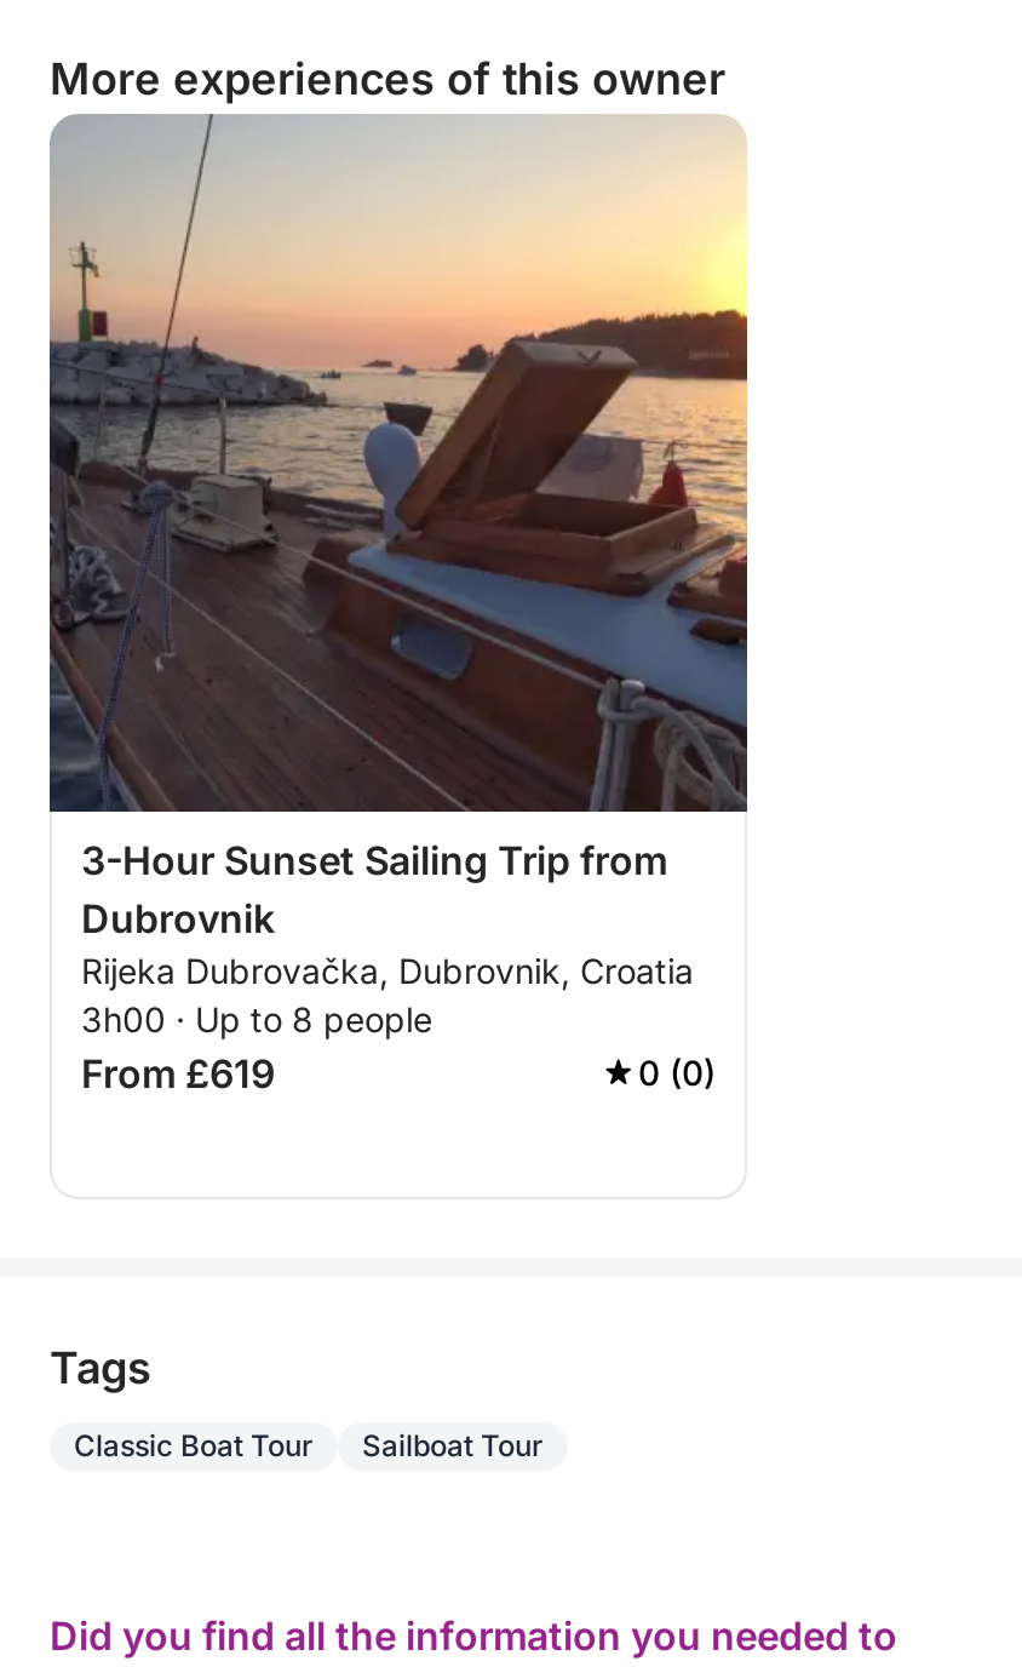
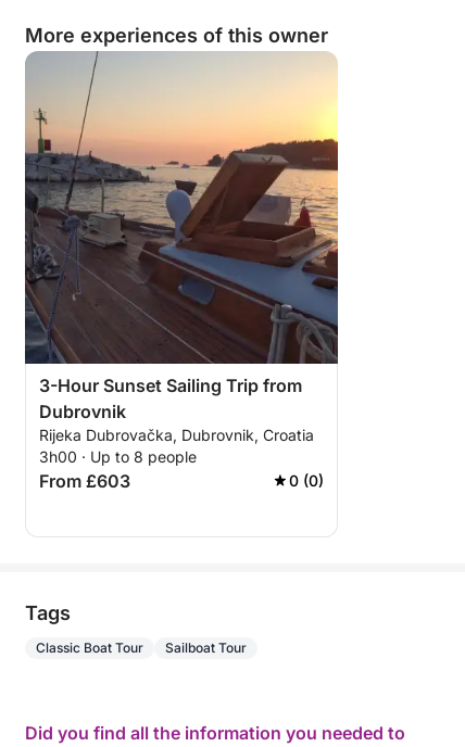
[81,1049,275,1098] From £619 -> [39,470,130,492] From £603

